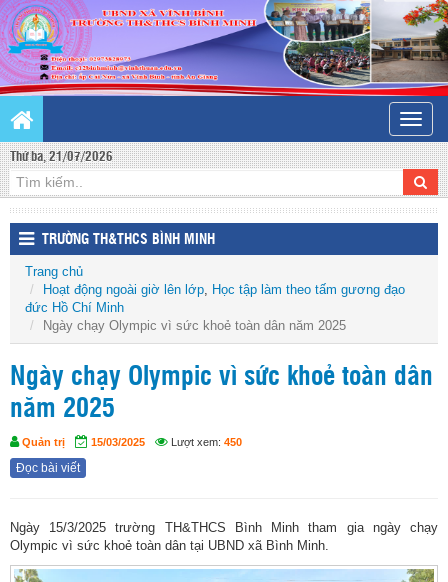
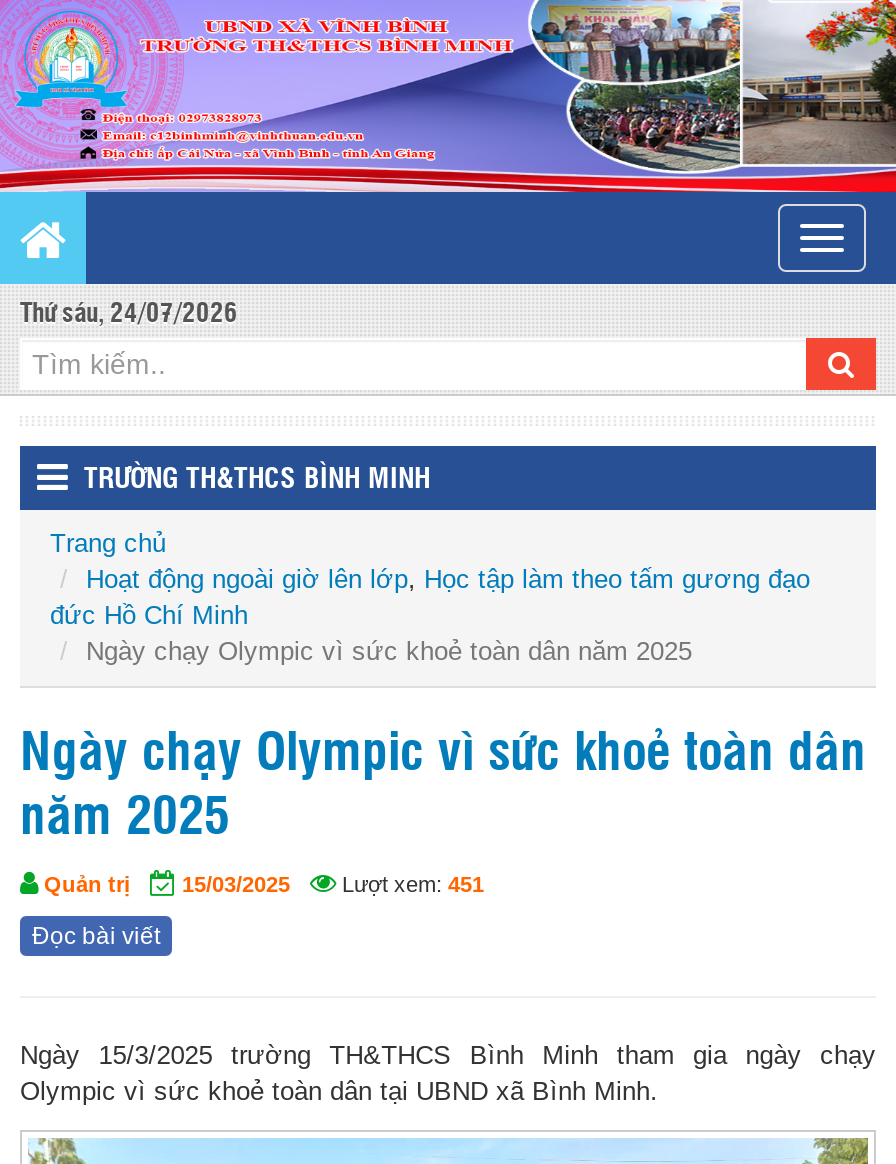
[10,151,113,164] Thứ ba, 21/07/2026 -> [20,302,238,328] Thứ sáu, 24/07/2026
[91,436,242,448] 15/03/2025 Lượt xem: 450 -> [182,872,484,896] 15/03/2025 Lượt xem: 451

